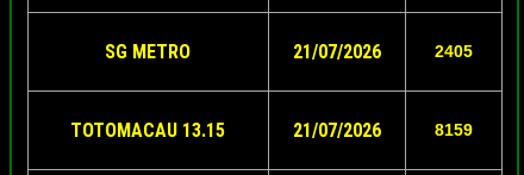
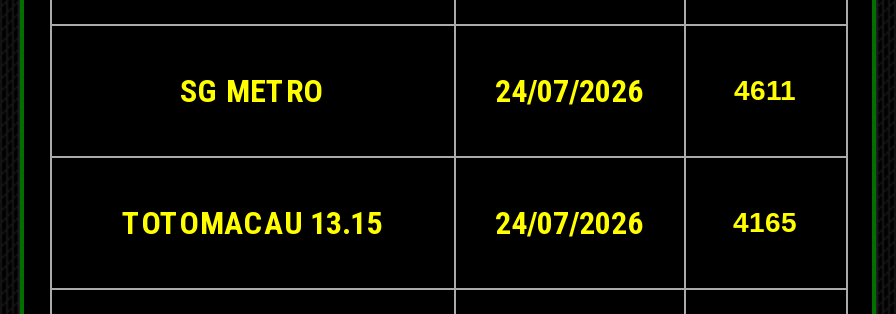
[292,41,380,63] 21/07/2026 -> [495,72,643,110] 24/07/2026
[434,42,472,61] 2405 -> [734,74,796,106] 4611
[292,119,472,142] 21/07/2026 | 8159 -> [495,204,797,242] 24/07/2026 | 4165

